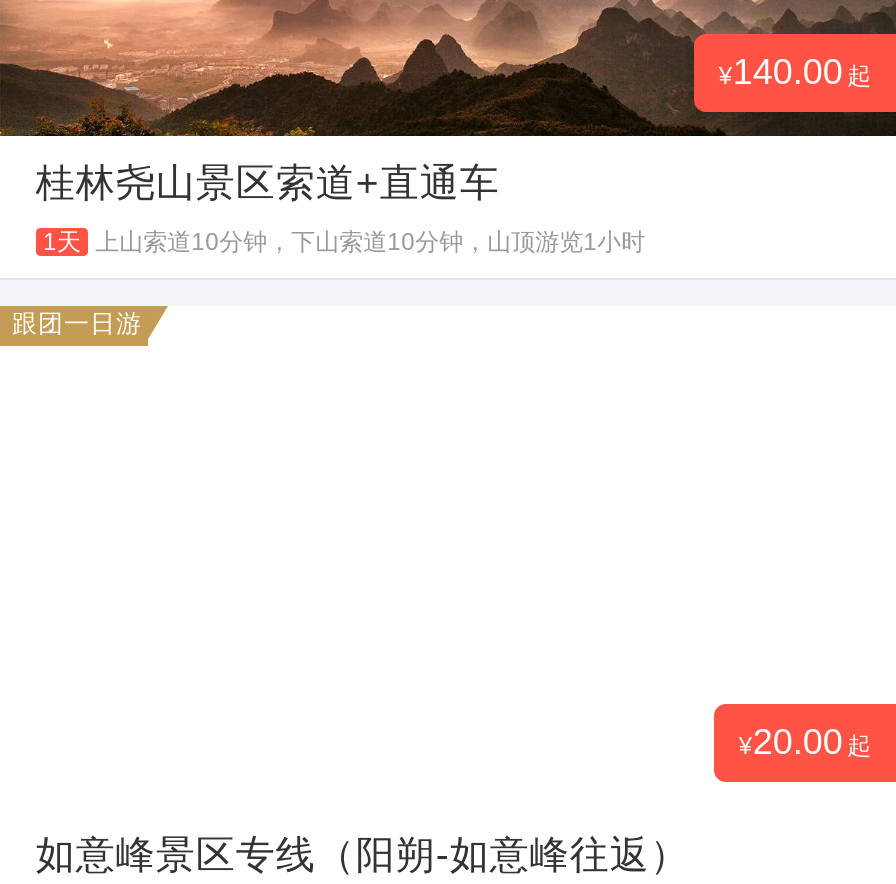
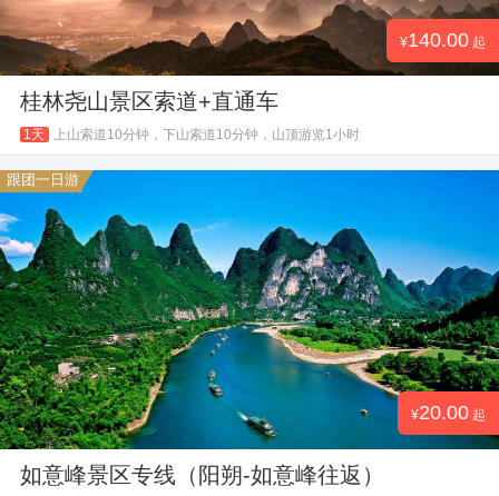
none -> [3,169,496,450] [image]

